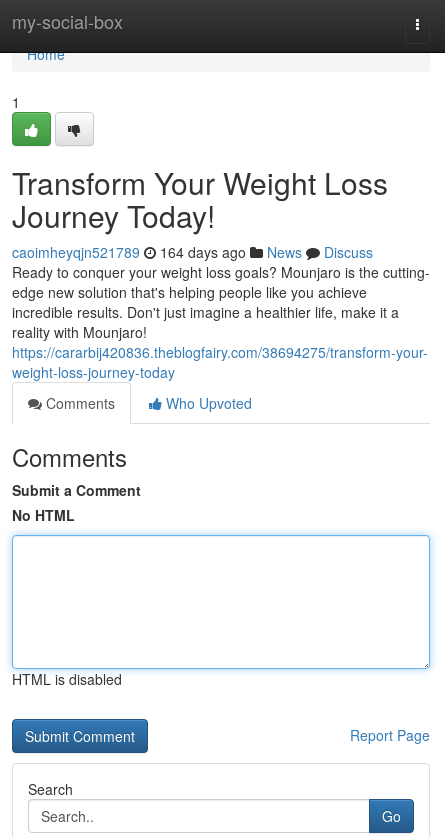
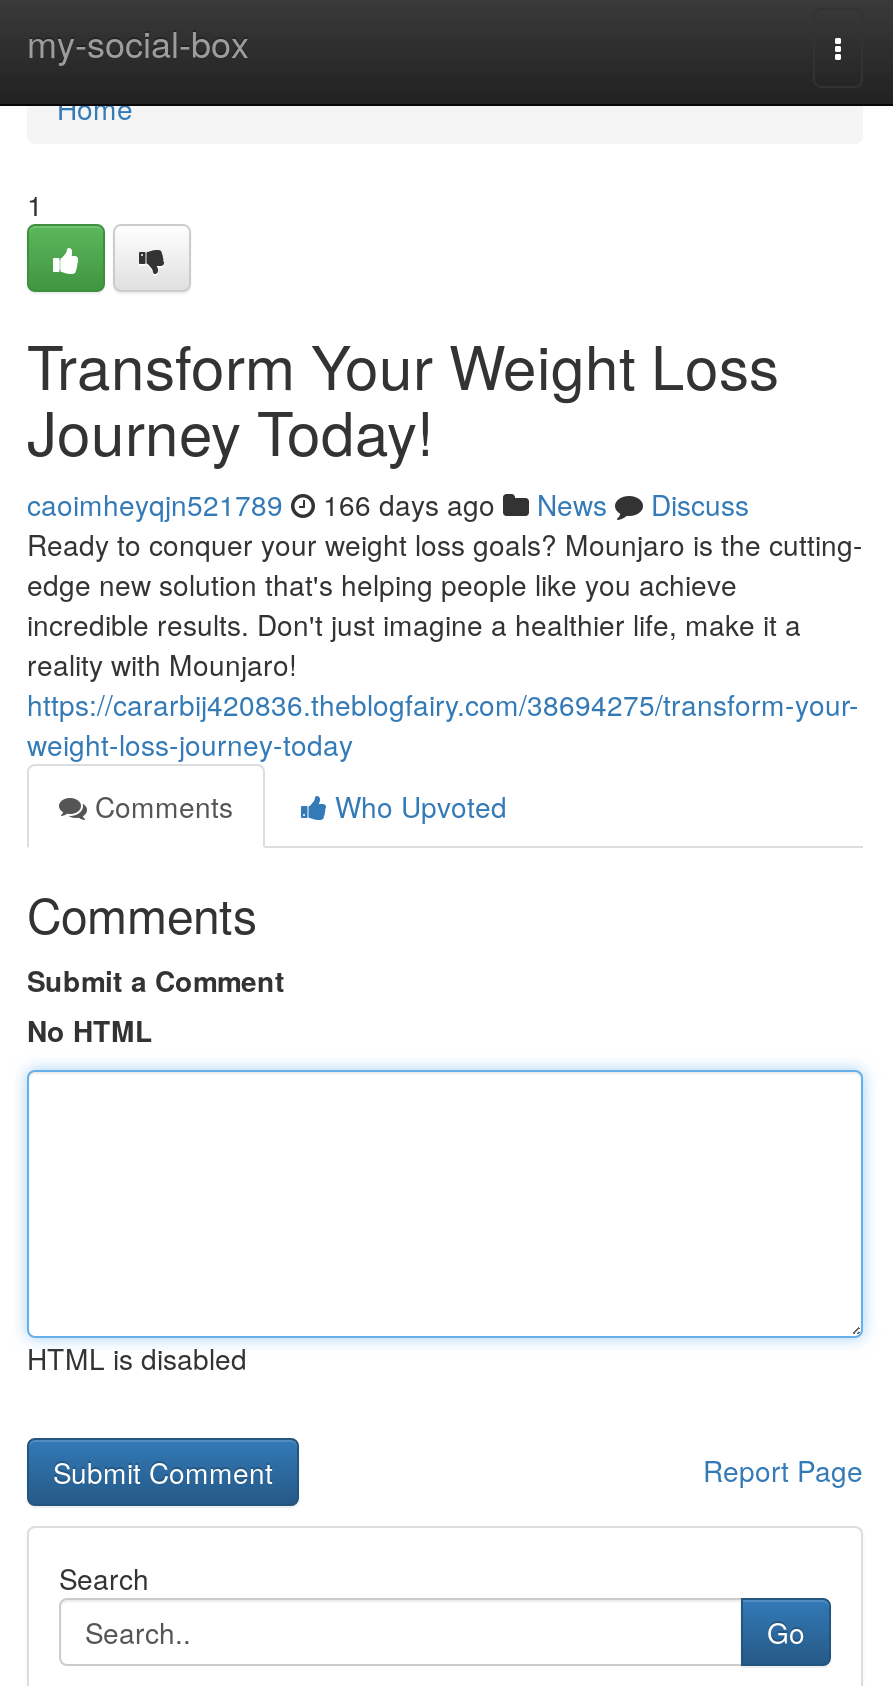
[12,242,373,262] caoimheyqjn521789 164 days ago News Discuss -> [27,484,749,524] caoimheyqjn521789 166 days ago News Discuss

